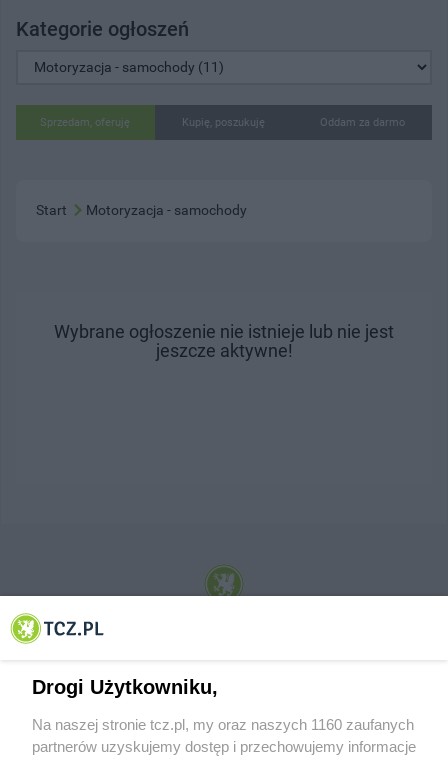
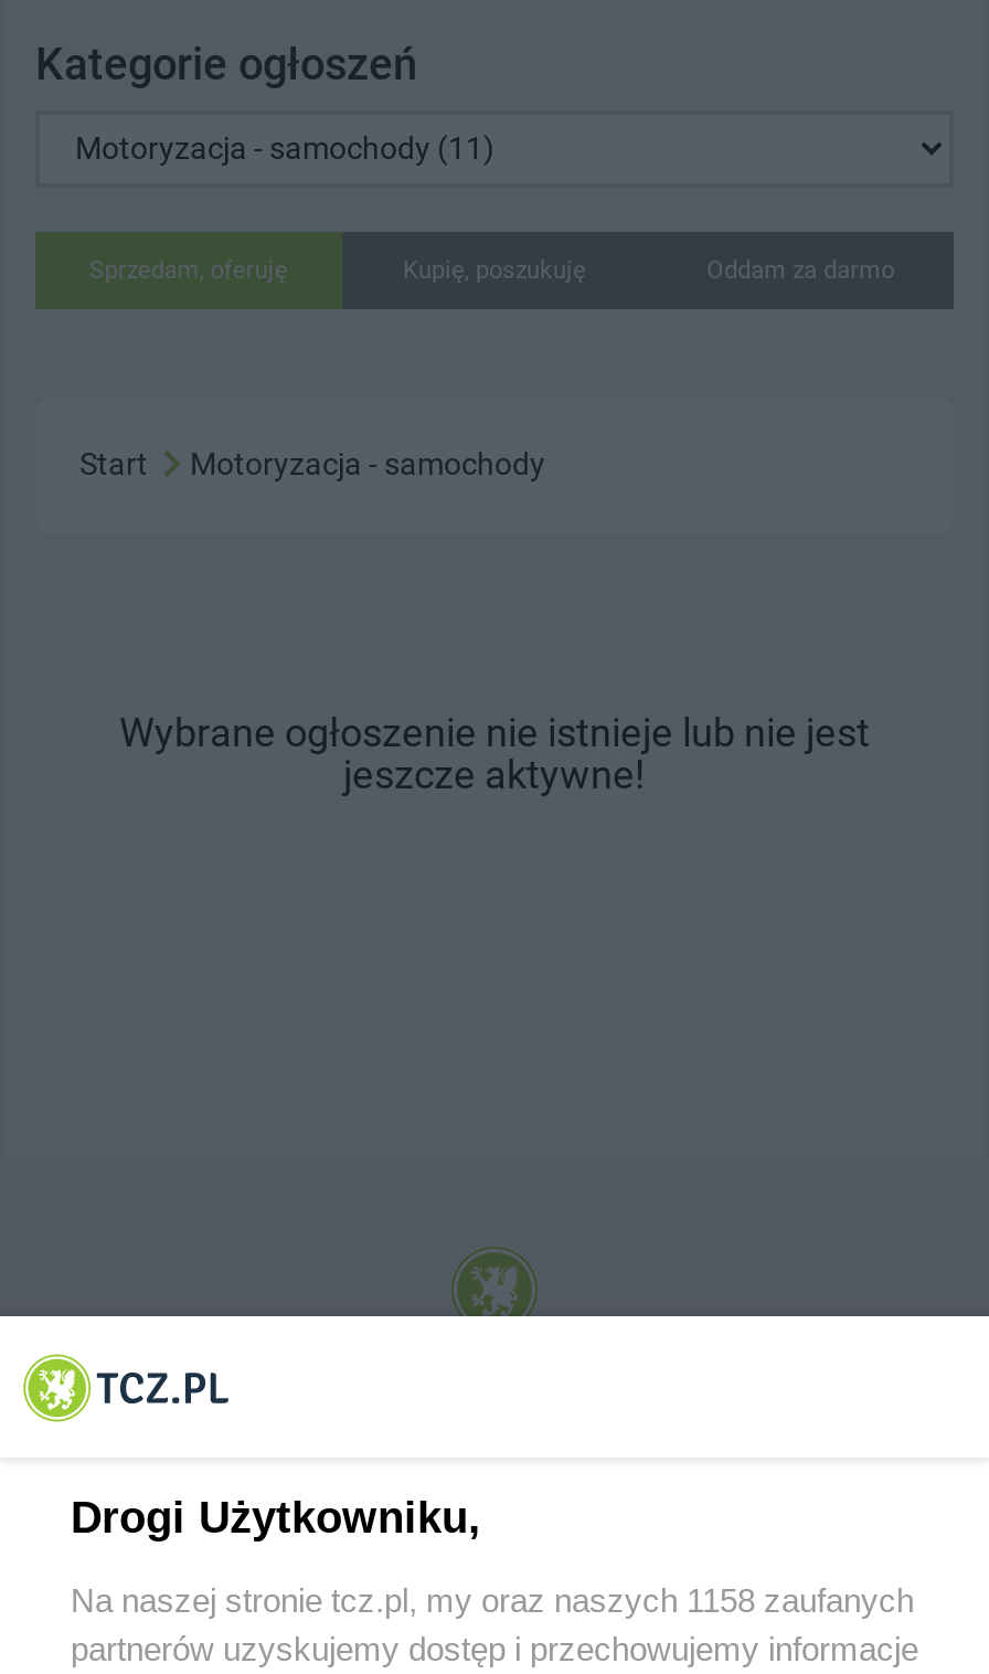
[32,716,414,733] Na naszej stronie tcz.pl, my oraz naszych 1160 zaufanych -> [71,1581,914,1619] Na naszej stronie tcz.pl, my oraz naszych 1158 zaufanych

